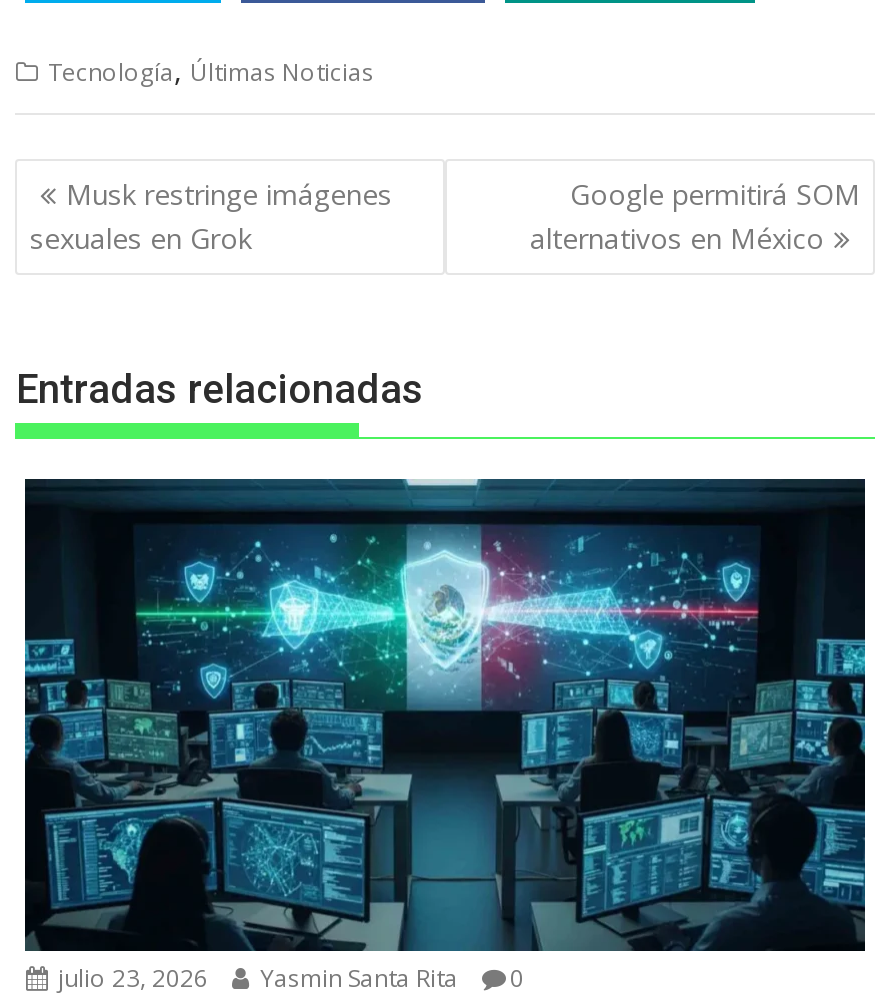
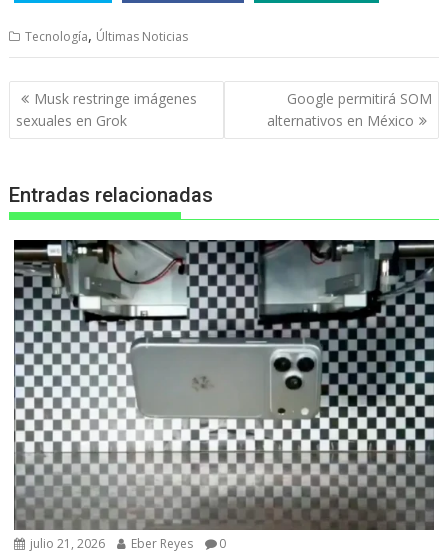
[25,478,865,995] [image] | julio 23, 2026 | Yasmin Santa Rita -> [14,239,434,552] [image] | julio 21, 2026 | Eber Reyes

